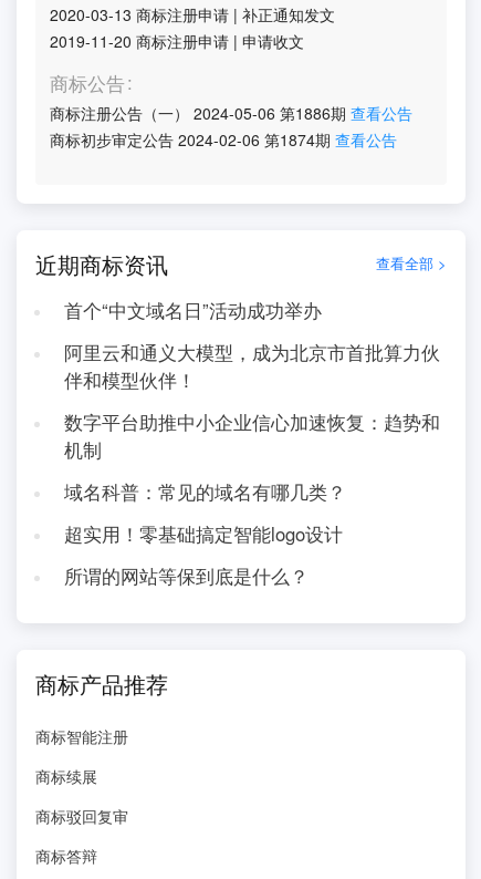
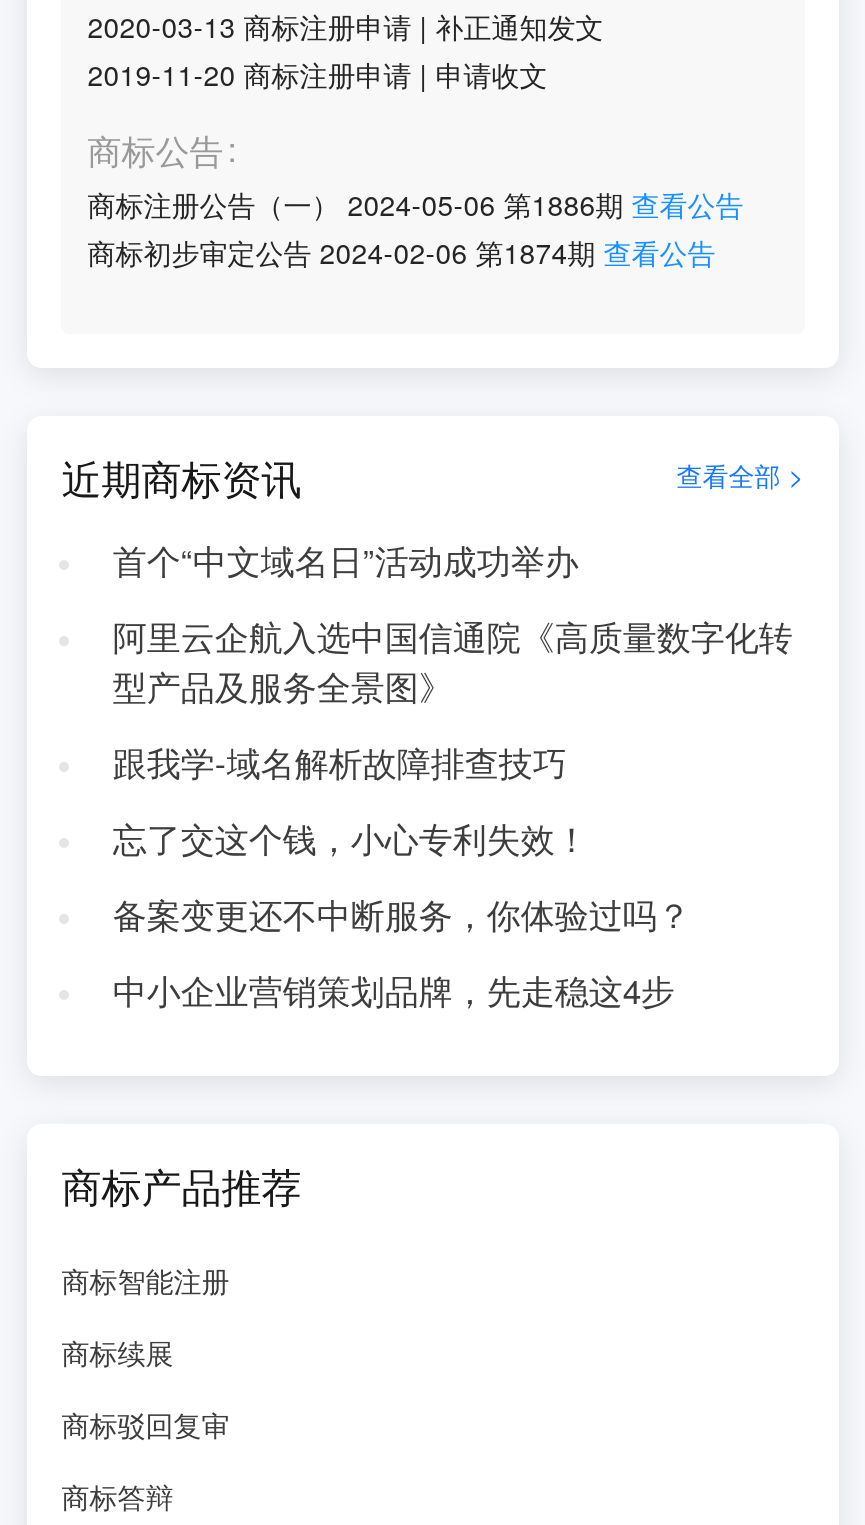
[64,339,440,393] 阿里云和通义大模型，成为北京市首批算力伙 | 伴和模型伙伴！ -> [113,612,793,710] 阿里云企航入选中国信通院《高质量数字化转 | 型产品及服务全景图》
[64,409,440,463] 数字平台助推中小企业信心加速恢复：趋势和 | 机制 -> [113,738,567,786] 跟我学-域名解析故障排查技巧
[64,478,346,505] 域名科普：常见的域名有哪几类？ -> [113,814,589,862] 忘了交这个钱，小心专利失效！
[64,520,343,547] 超实用！零基础搞定智能logo设计 -> [113,890,691,938] 备案变更还不中断服务，你体验过吗？
[64,562,308,589] 所谓的网站等保到底是什么？ -> [113,966,675,1014] 中小企业营销策划品牌，先走稳这4步

